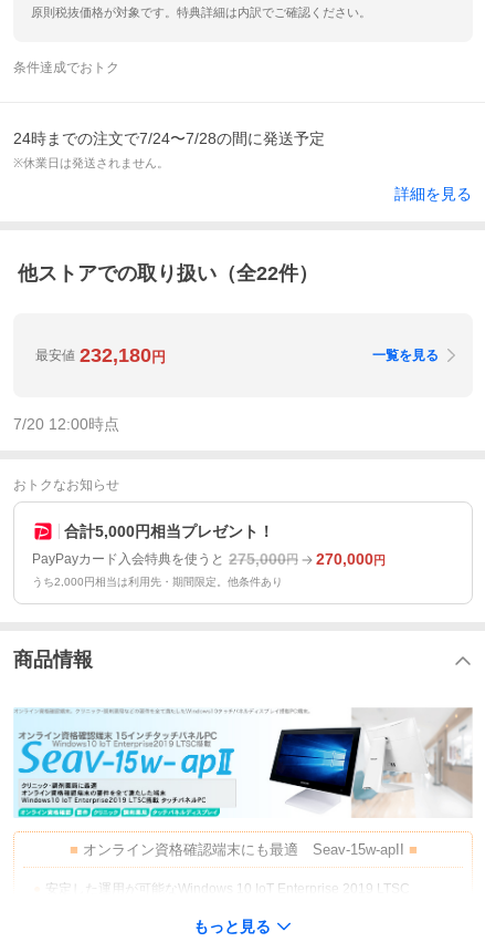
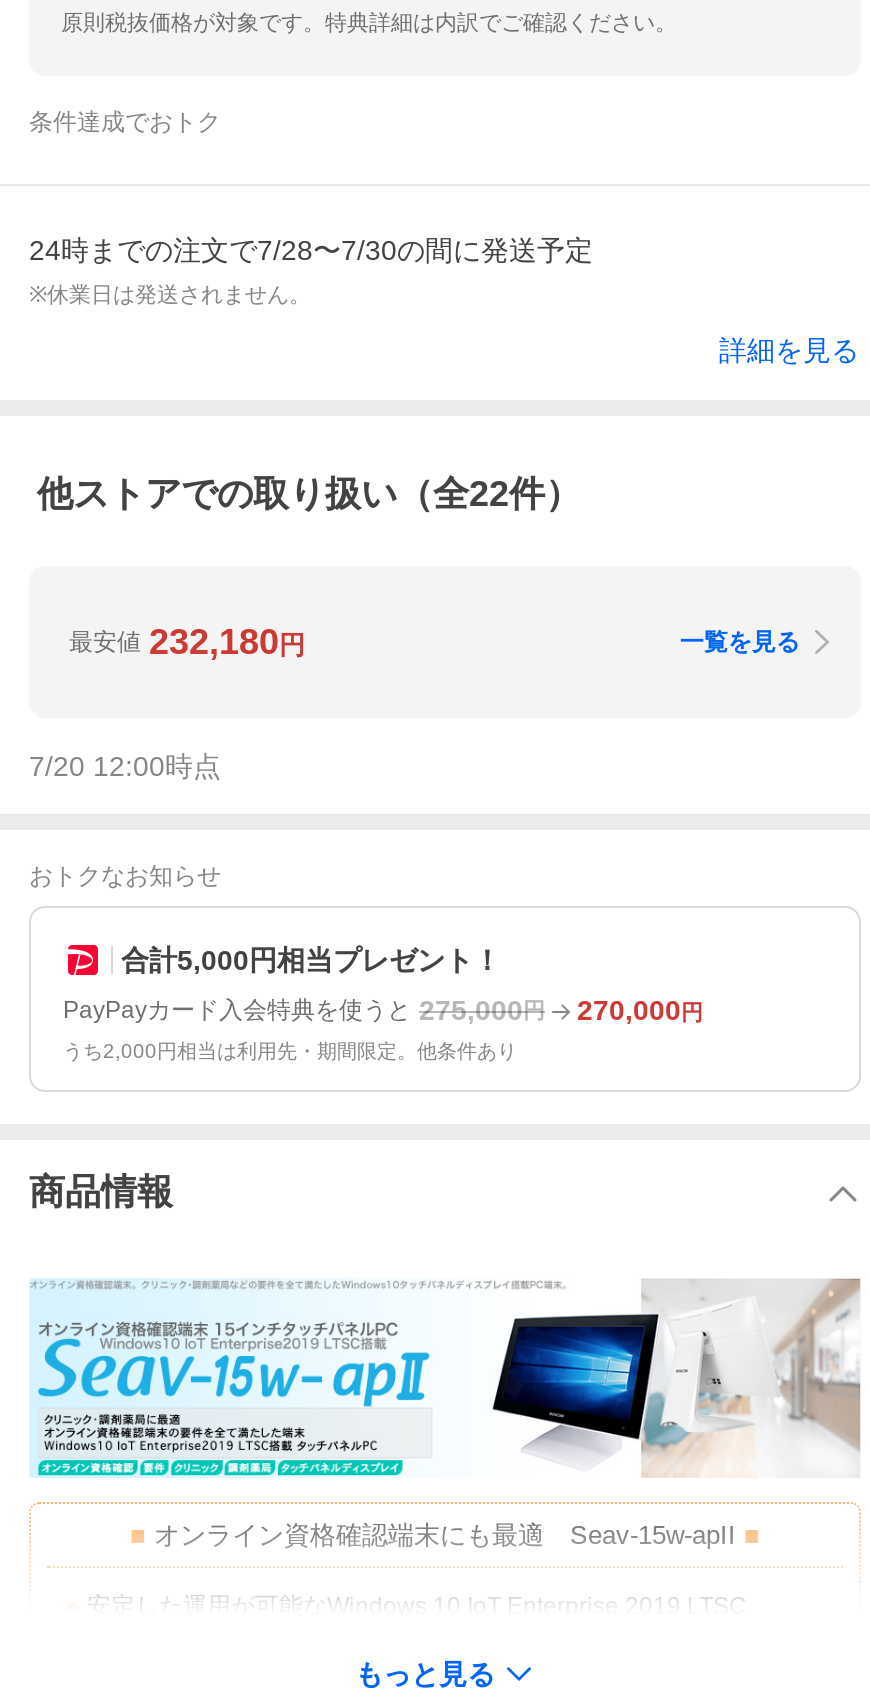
[13,130,325,147] 24時までの注文で7/24〜7/28の間に発送予定 -> [29,234,593,266] 24時までの注文で7/28〜7/30の間に発送予定

